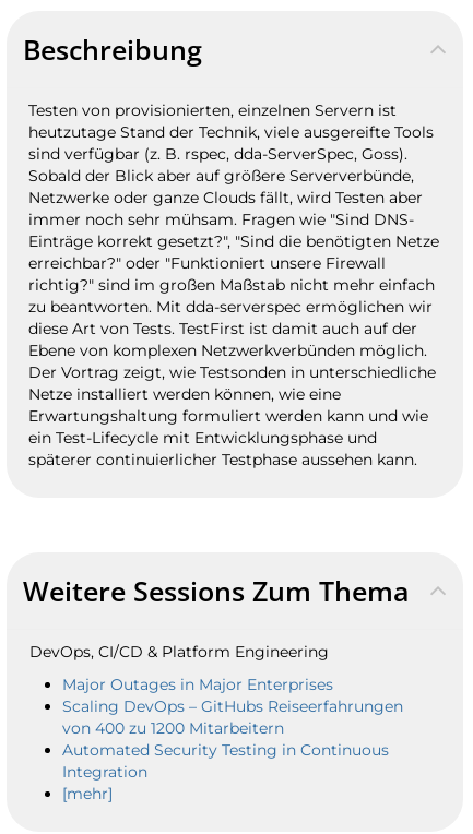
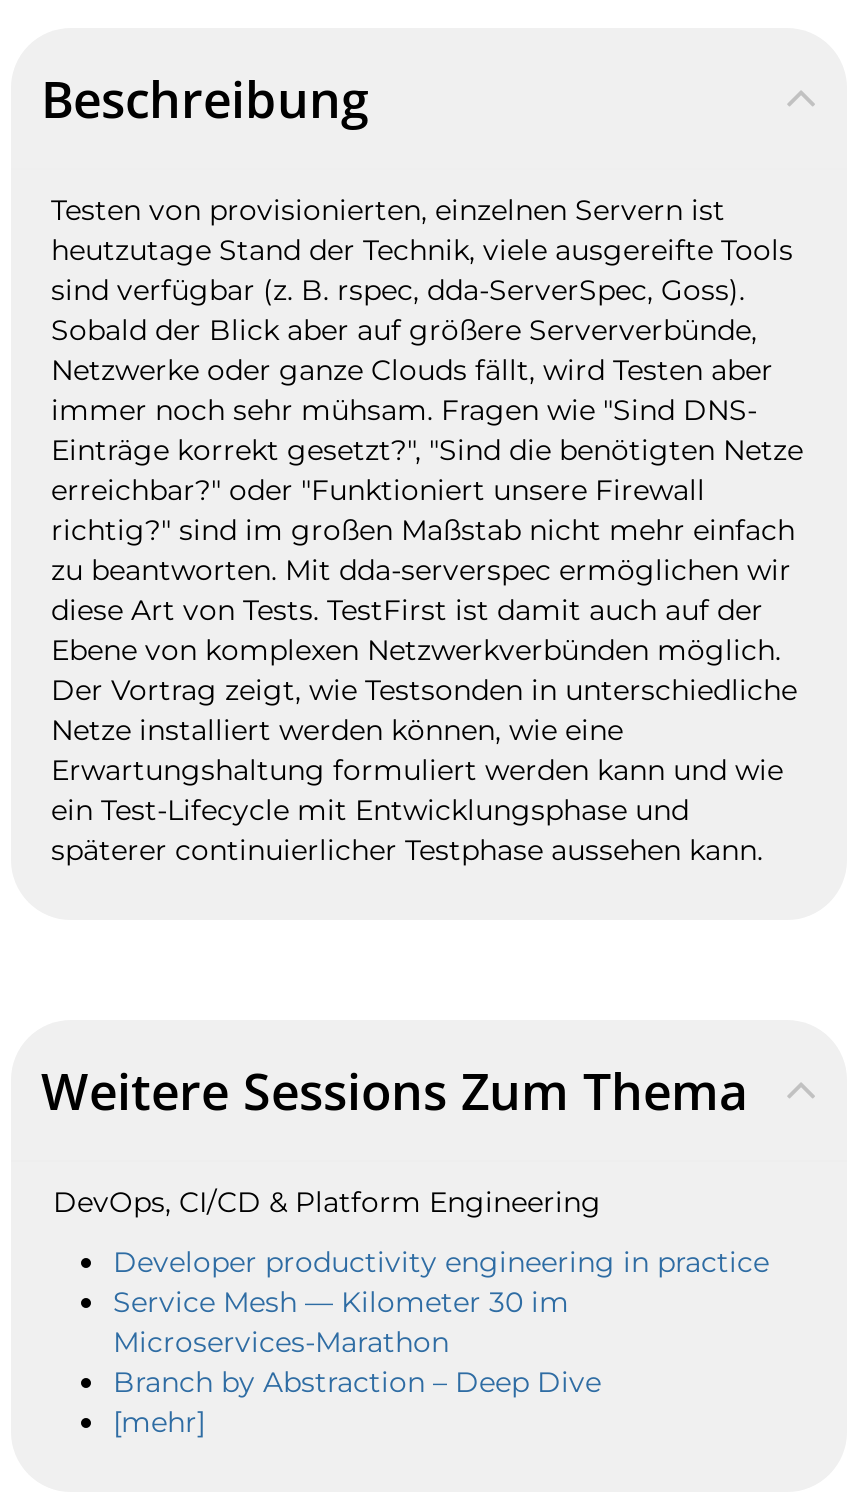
[62,675,403,782] Major Outages in Major Enterprises | Scaling DevOps – GitHubs Reiseerfahrungen | von 400 zu 1200 Mitarbeitern | Automated Security Testing in Continuous | Integration -> [113,1244,769,1400] Developer productivity engineering in practice | Service Mesh — Kilometer 30 im | Microservices-Marathon | Branch by Abstraction – Deep Dive

